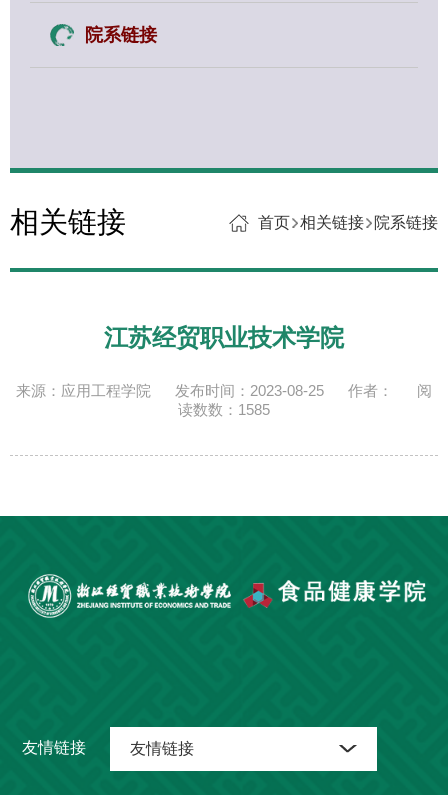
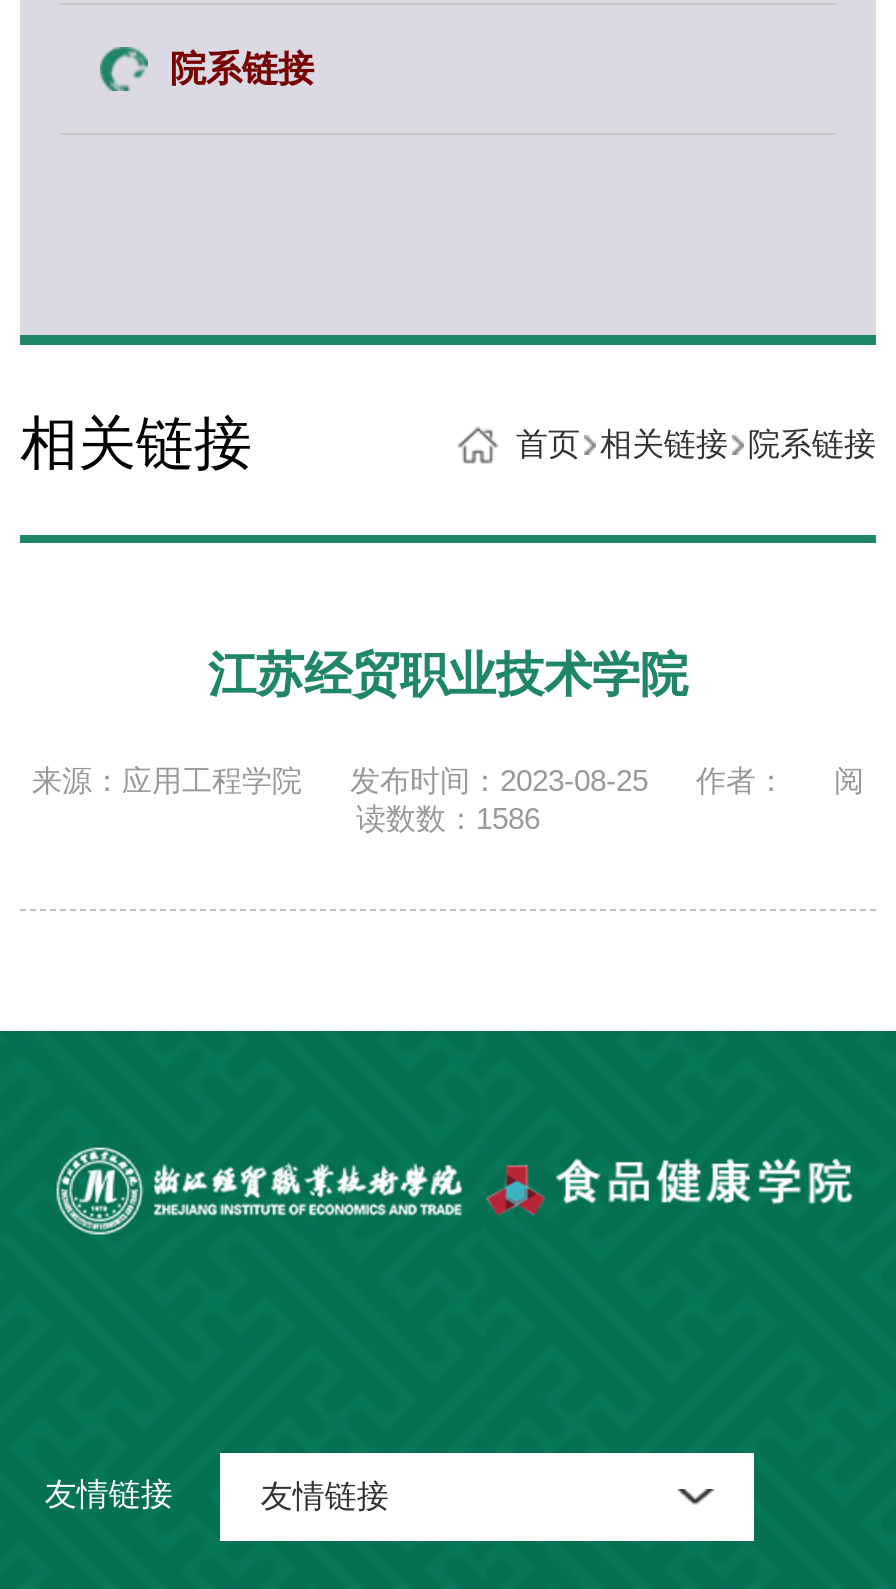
[178,401,270,418] 读数数：1585 -> [356,801,540,835] 读数数：1586

